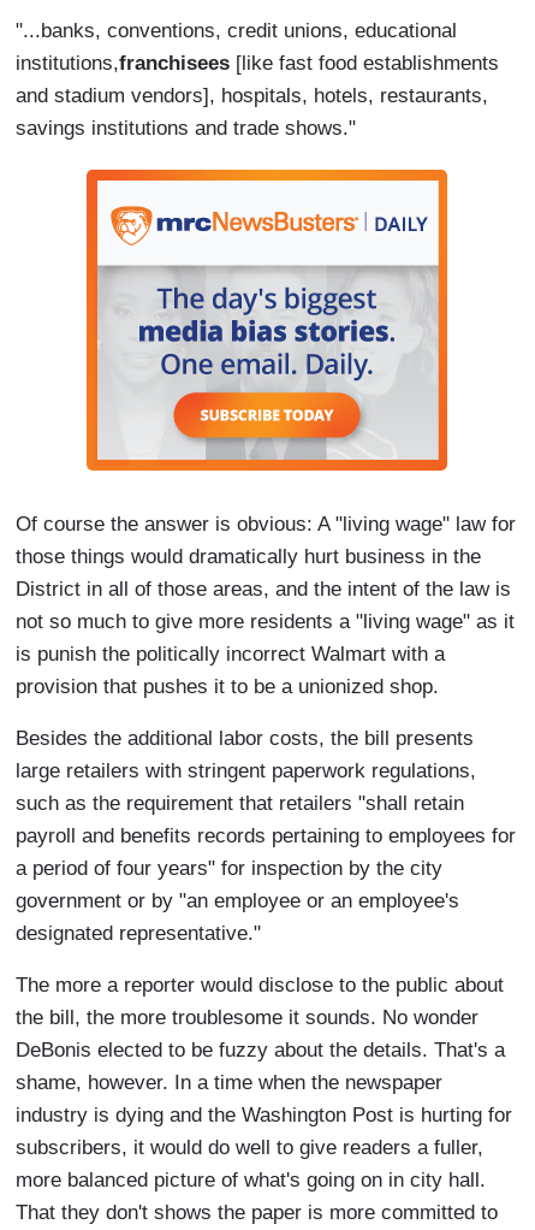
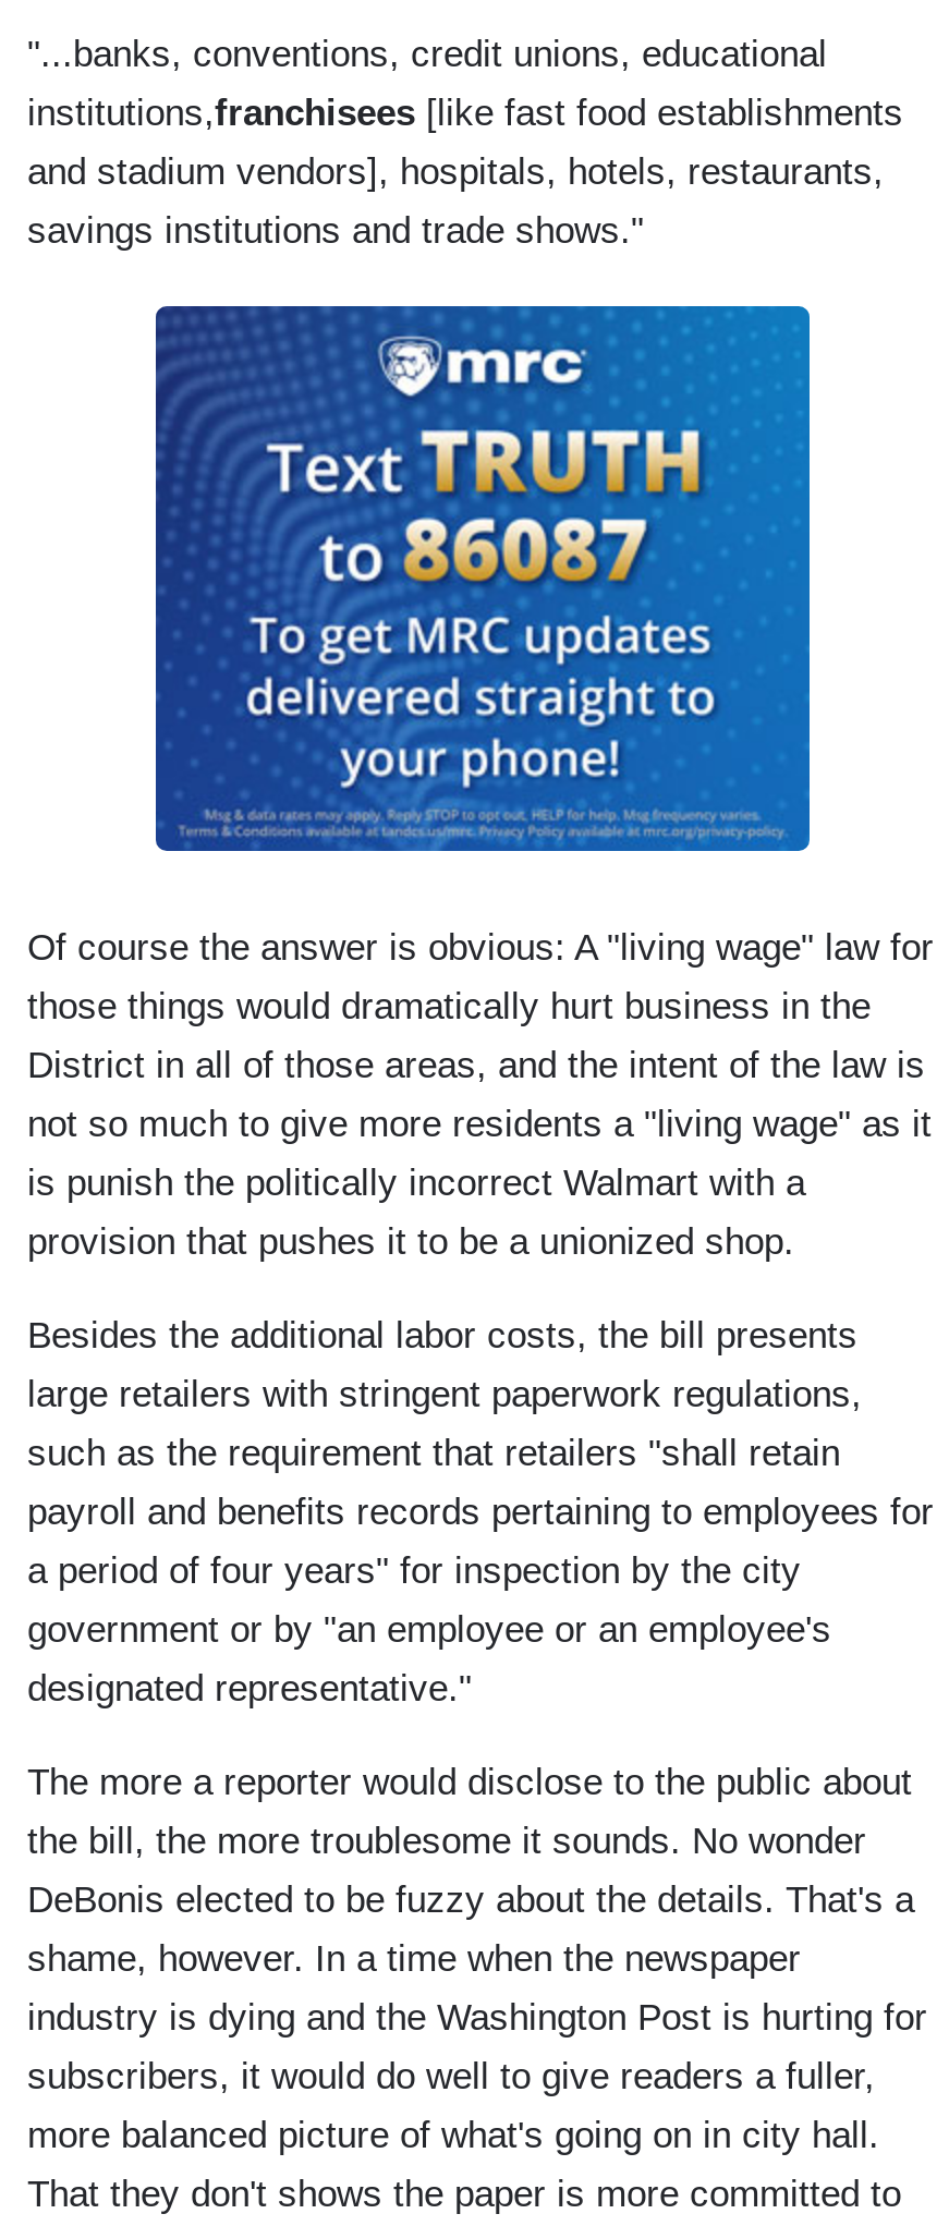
[85,168,448,472] [image] -> [154,304,812,853] [image]

